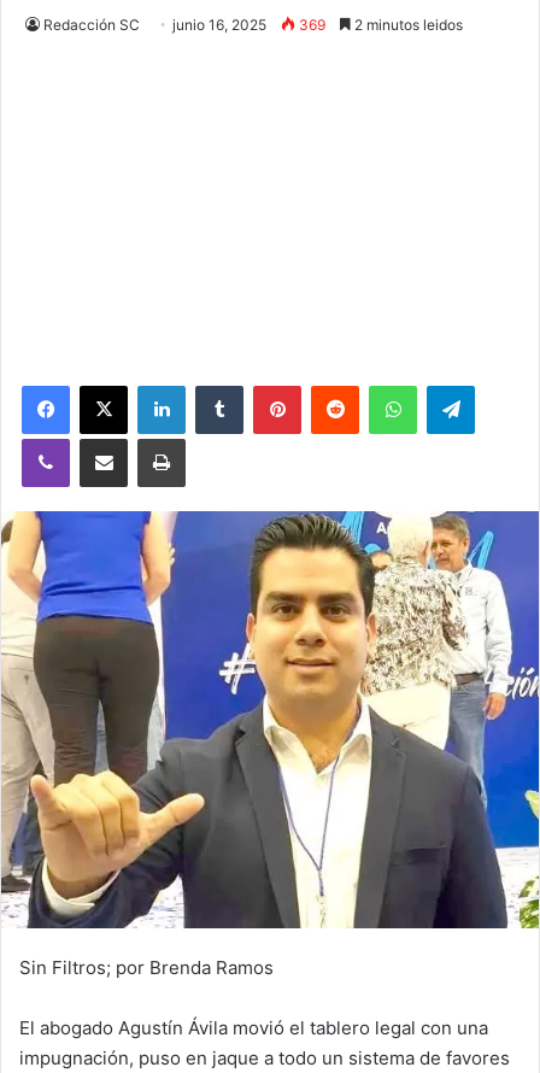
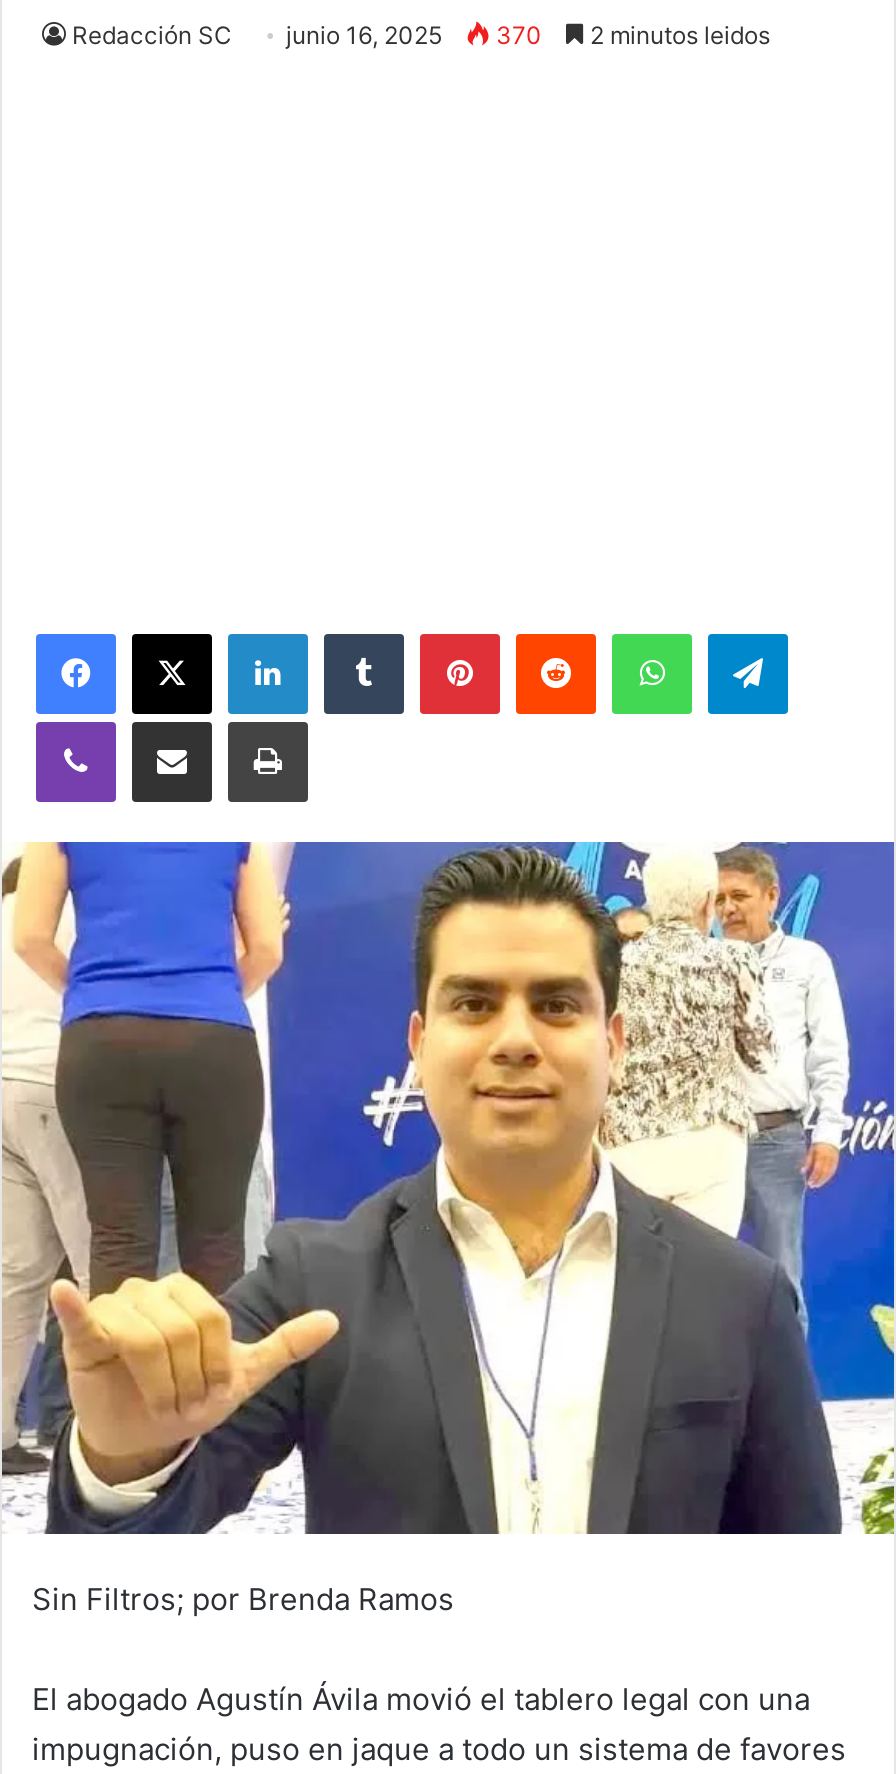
[43,15,463,33] Redacción SC junio 16, 2025 369 2 minutos leidos -> [72,19,770,49] Redacción SC junio 16, 2025 370 2 minutos leidos

